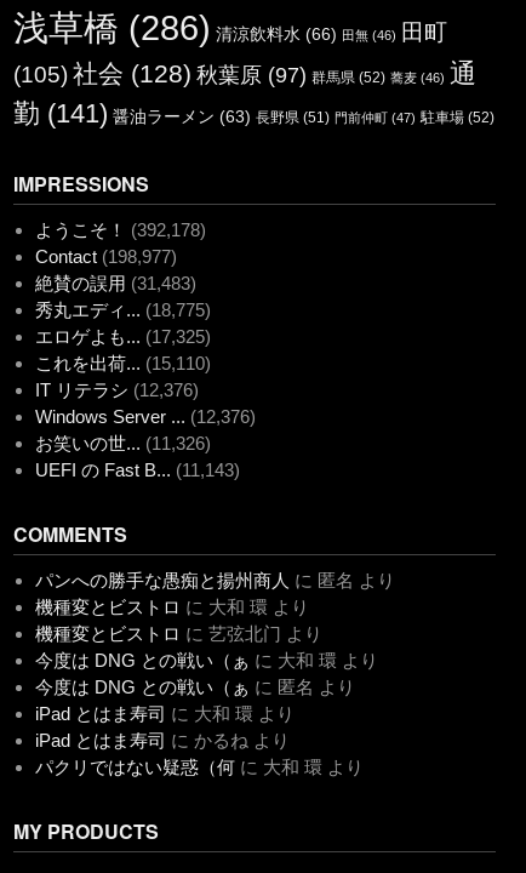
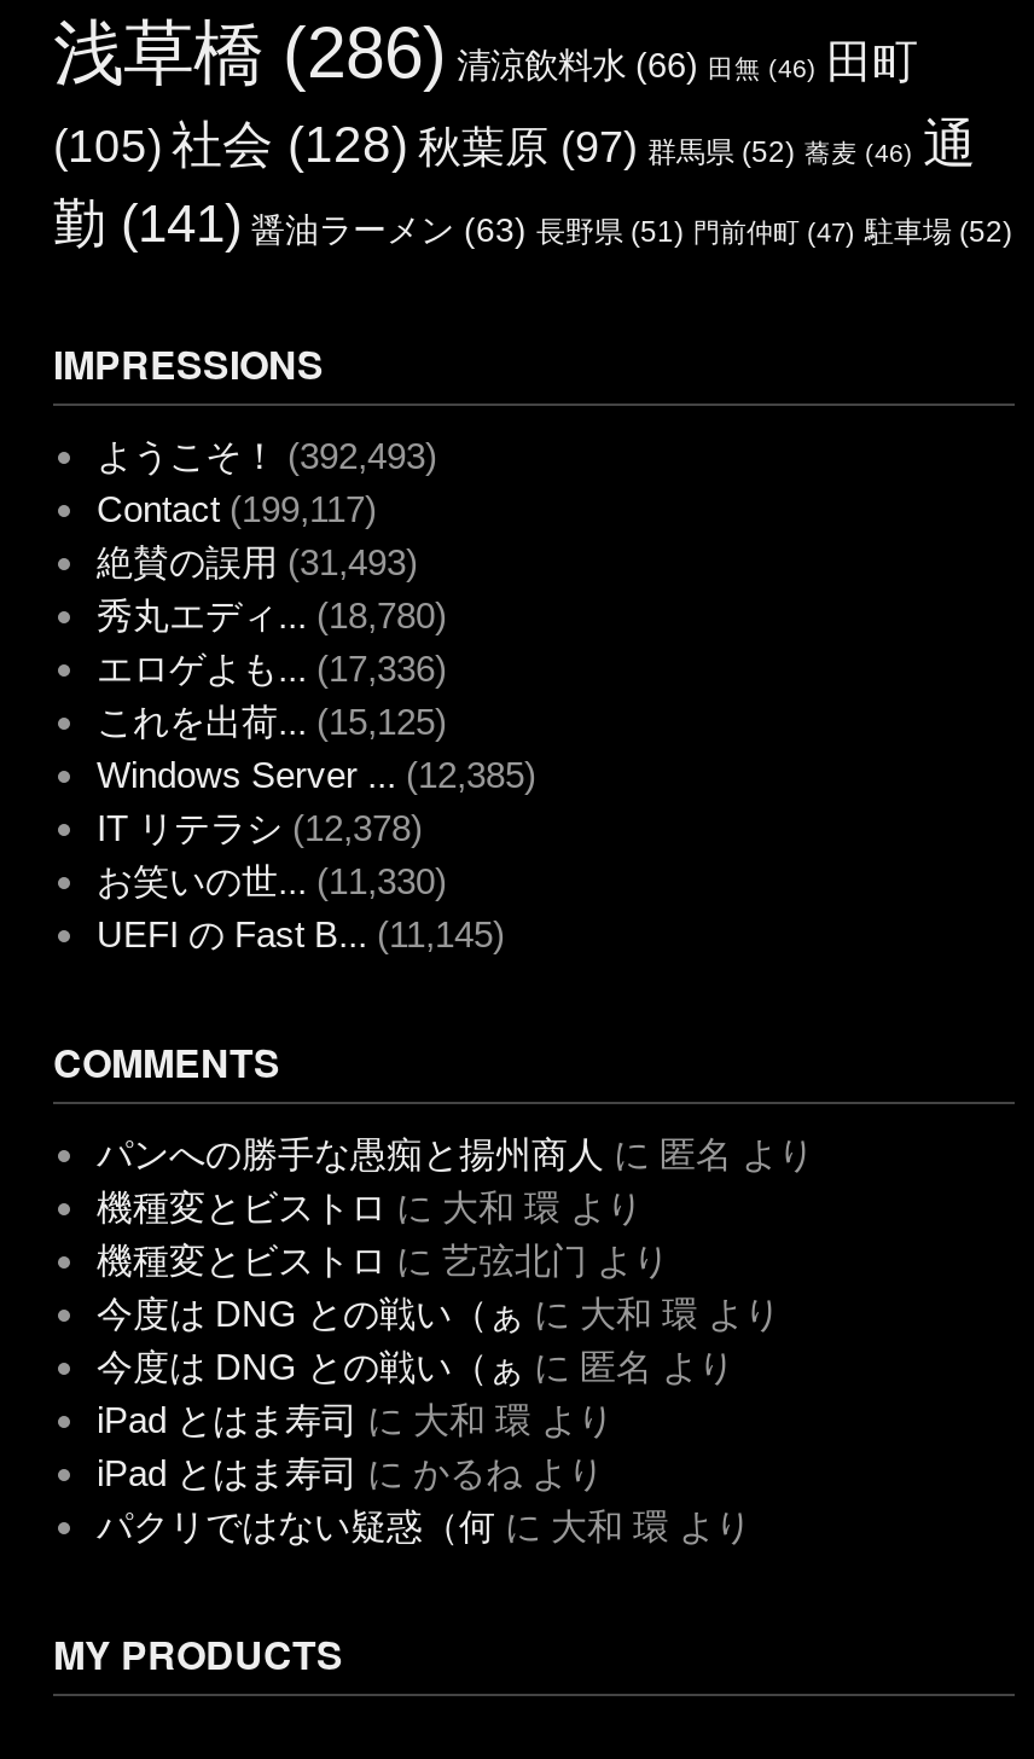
[35,219,256,480] ようこそ！(392,178) | Contact (198,977) | 絶賛の誤用(31,483) | 秀丸エディ... (18,775) | エロゲよも... (17,325) | これを出荷... (15,110) | IT リテラシ(12,376) | Windows Server ... (12,376) | お笑いの世... (11,326) | UEFI の Fast B... (11,143) -> [97,435,536,954] ようこそ！(392,493) | Contact (199,117) | 絶賛の誤用(31,493) | 秀丸エディ... (18,780) | エロゲよも... (17,336) | これを出荷... (15,125) | Windows Server ... (12,385) | IT リテラシ(12,378) | お笑いの世... (11,330) | UEFI の Fast B... (11,145)

